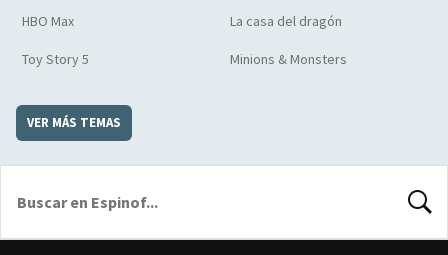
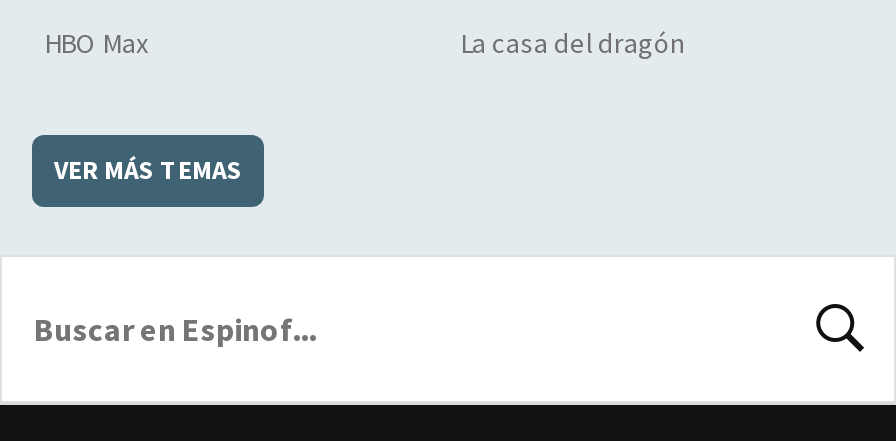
[22,50,347,68] Toy Story 5 | Minions & Monsters -> none

